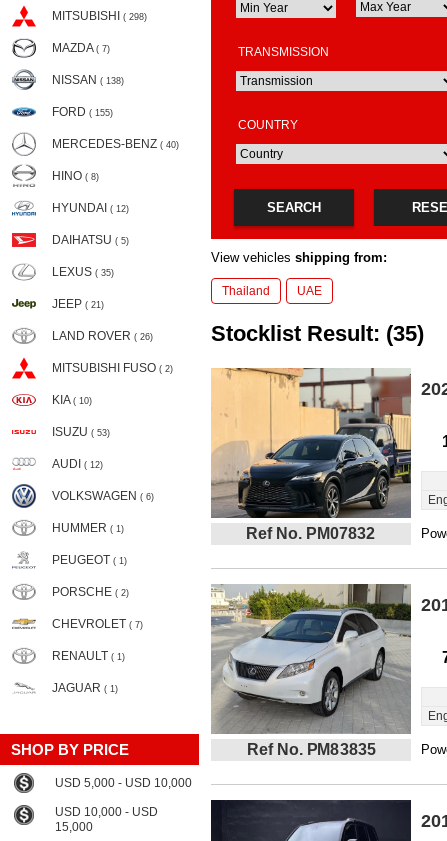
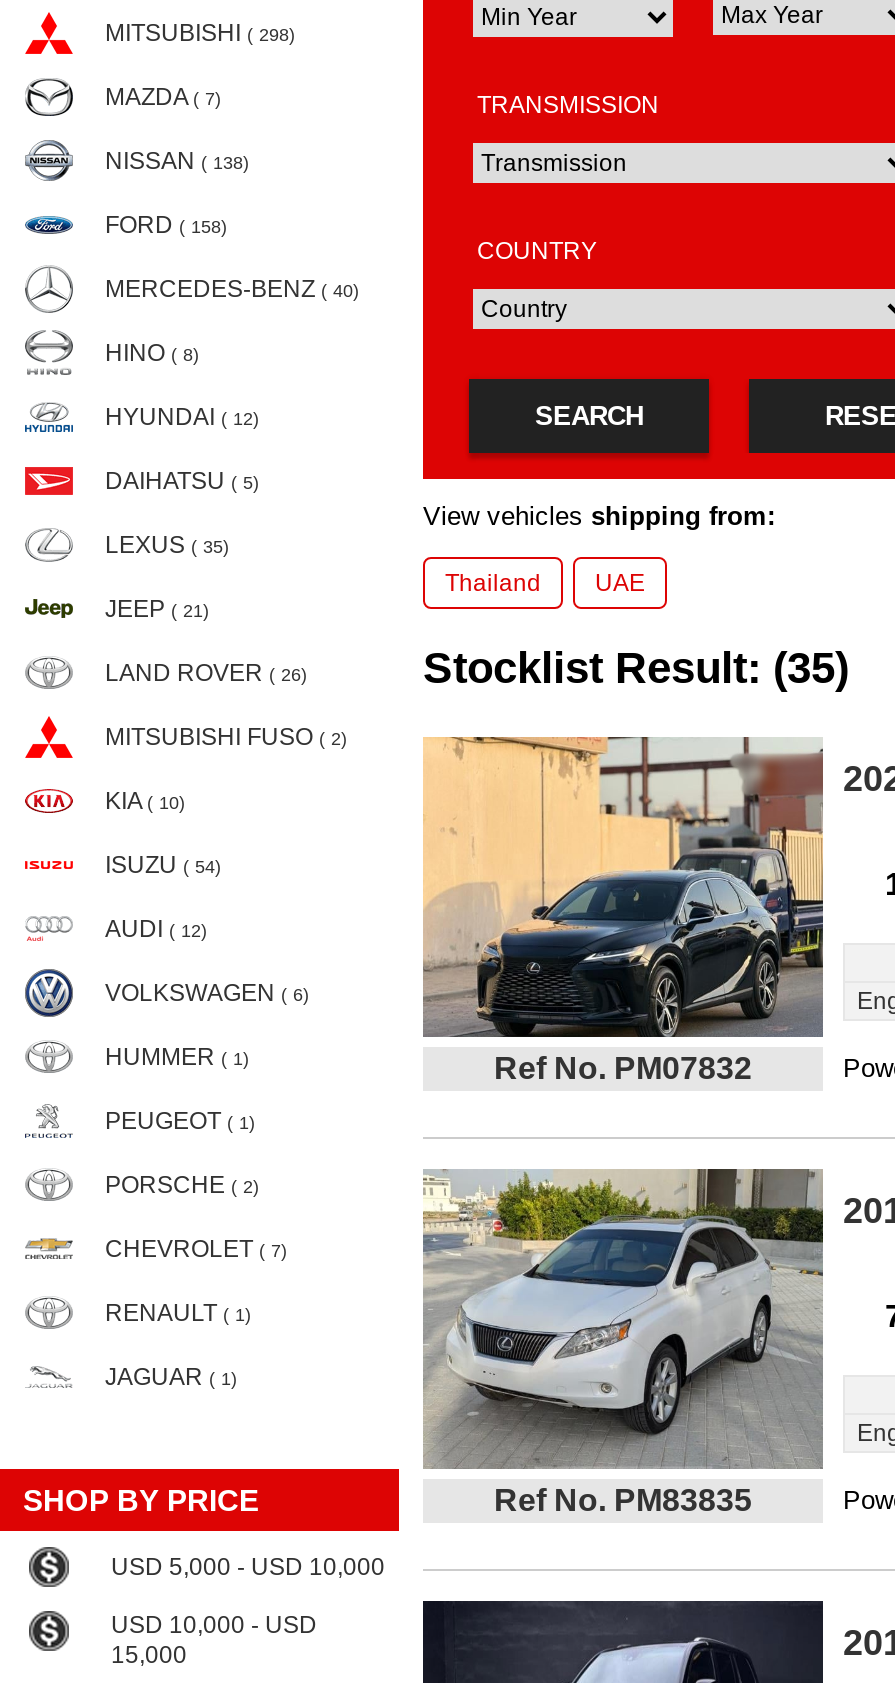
[52,105,113,119] FORD ( 155) -> [105,211,227,239] FORD ( 158)
[52,425,110,439] ISUZU ( 53) -> [105,851,221,879] ISUZU ( 54)

